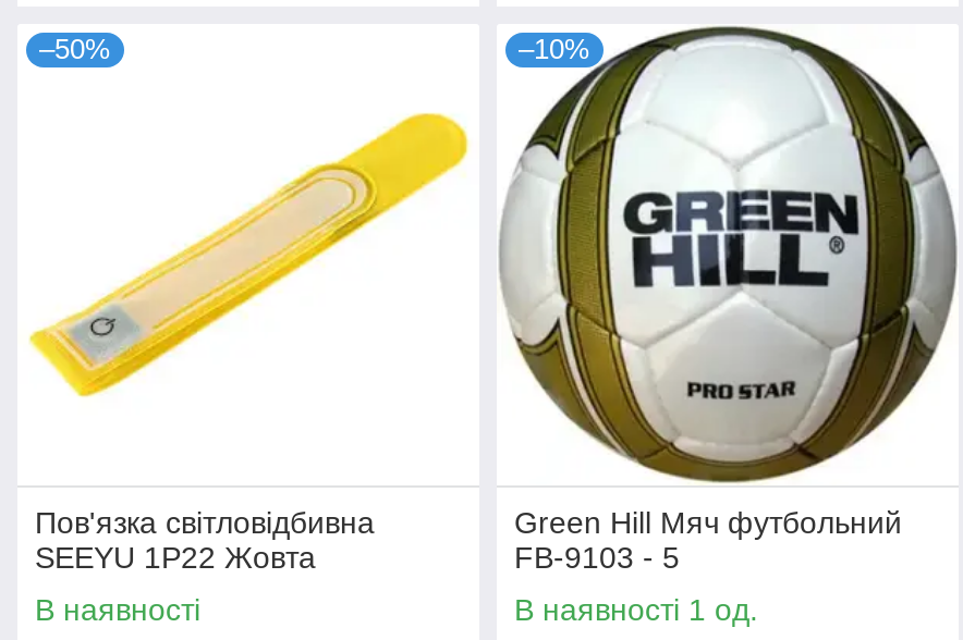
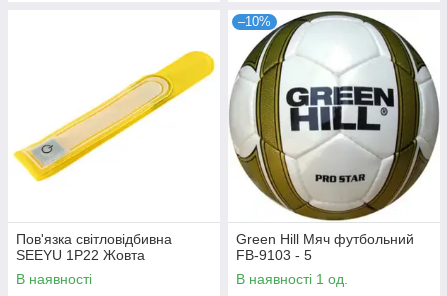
[39,33,111,66] –50% -> none

